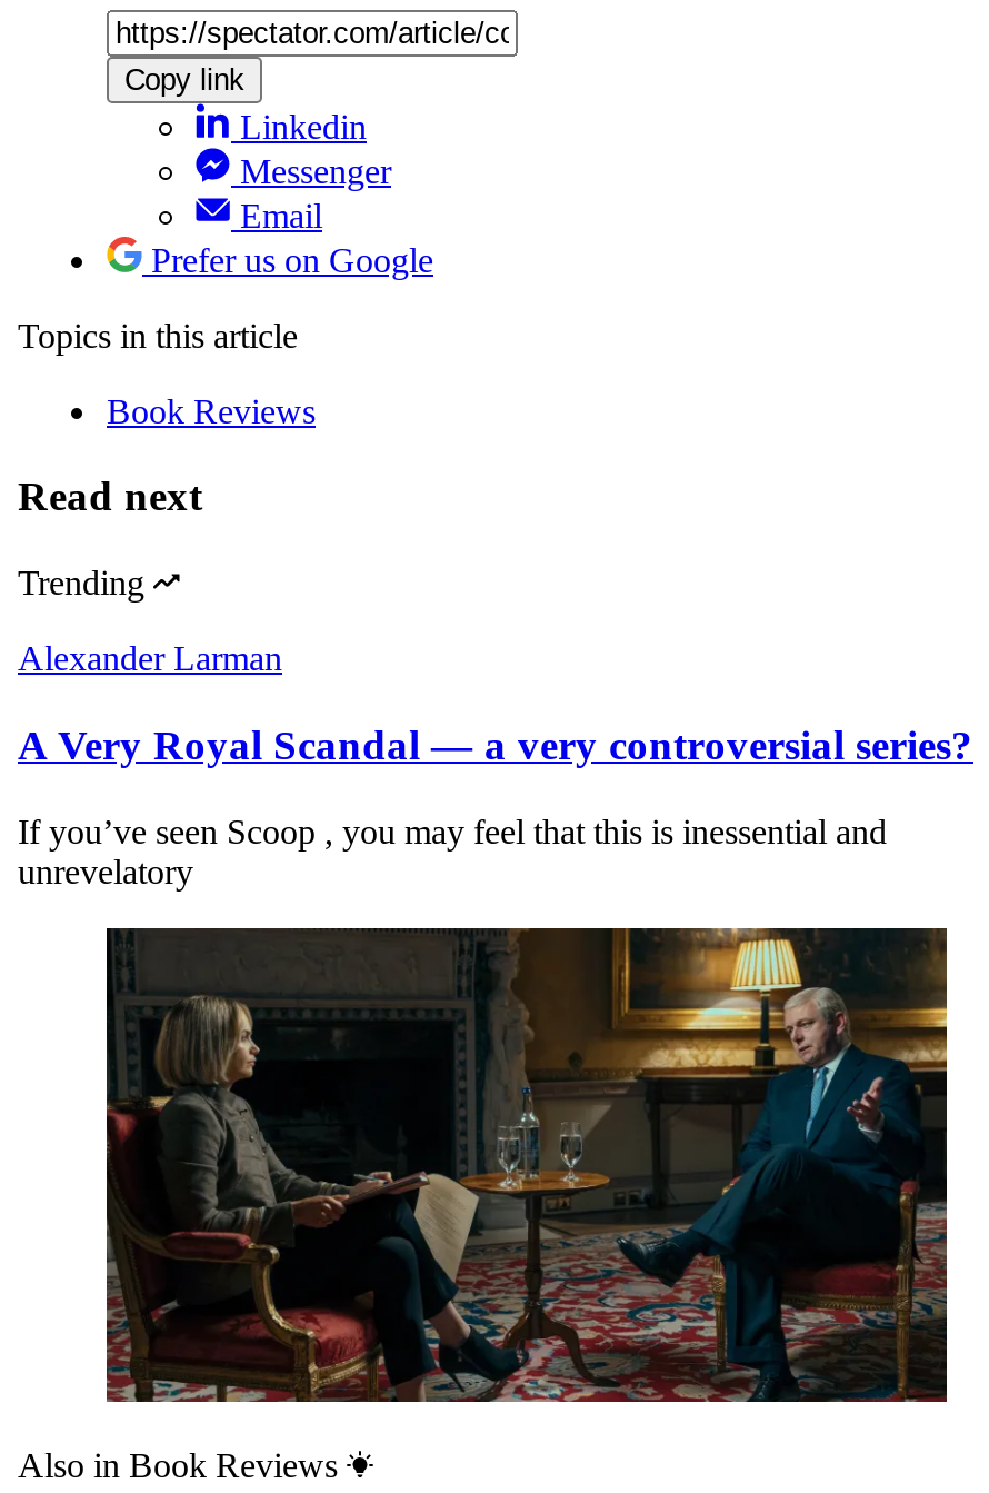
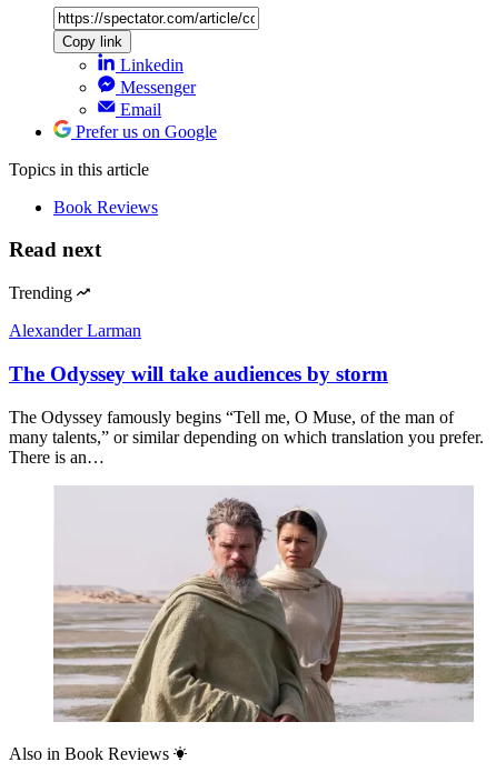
[18,721,973,768] A Very Royal Scandal — a very controversial series? -> [9,362,388,385] The Odyssey will take audiences by storm
[18,812,887,889] If you’ve seen Scoop , you may feel that this is inessential and | unrevelatory -> [9,407,484,466] The Odyssey famously begins “Tell me, O Muse, of the man of | many talents,” or similar depending on which translation you prefer. | There is an…
[104,926,949,1404] [image] -> [53,485,474,723] [image]

